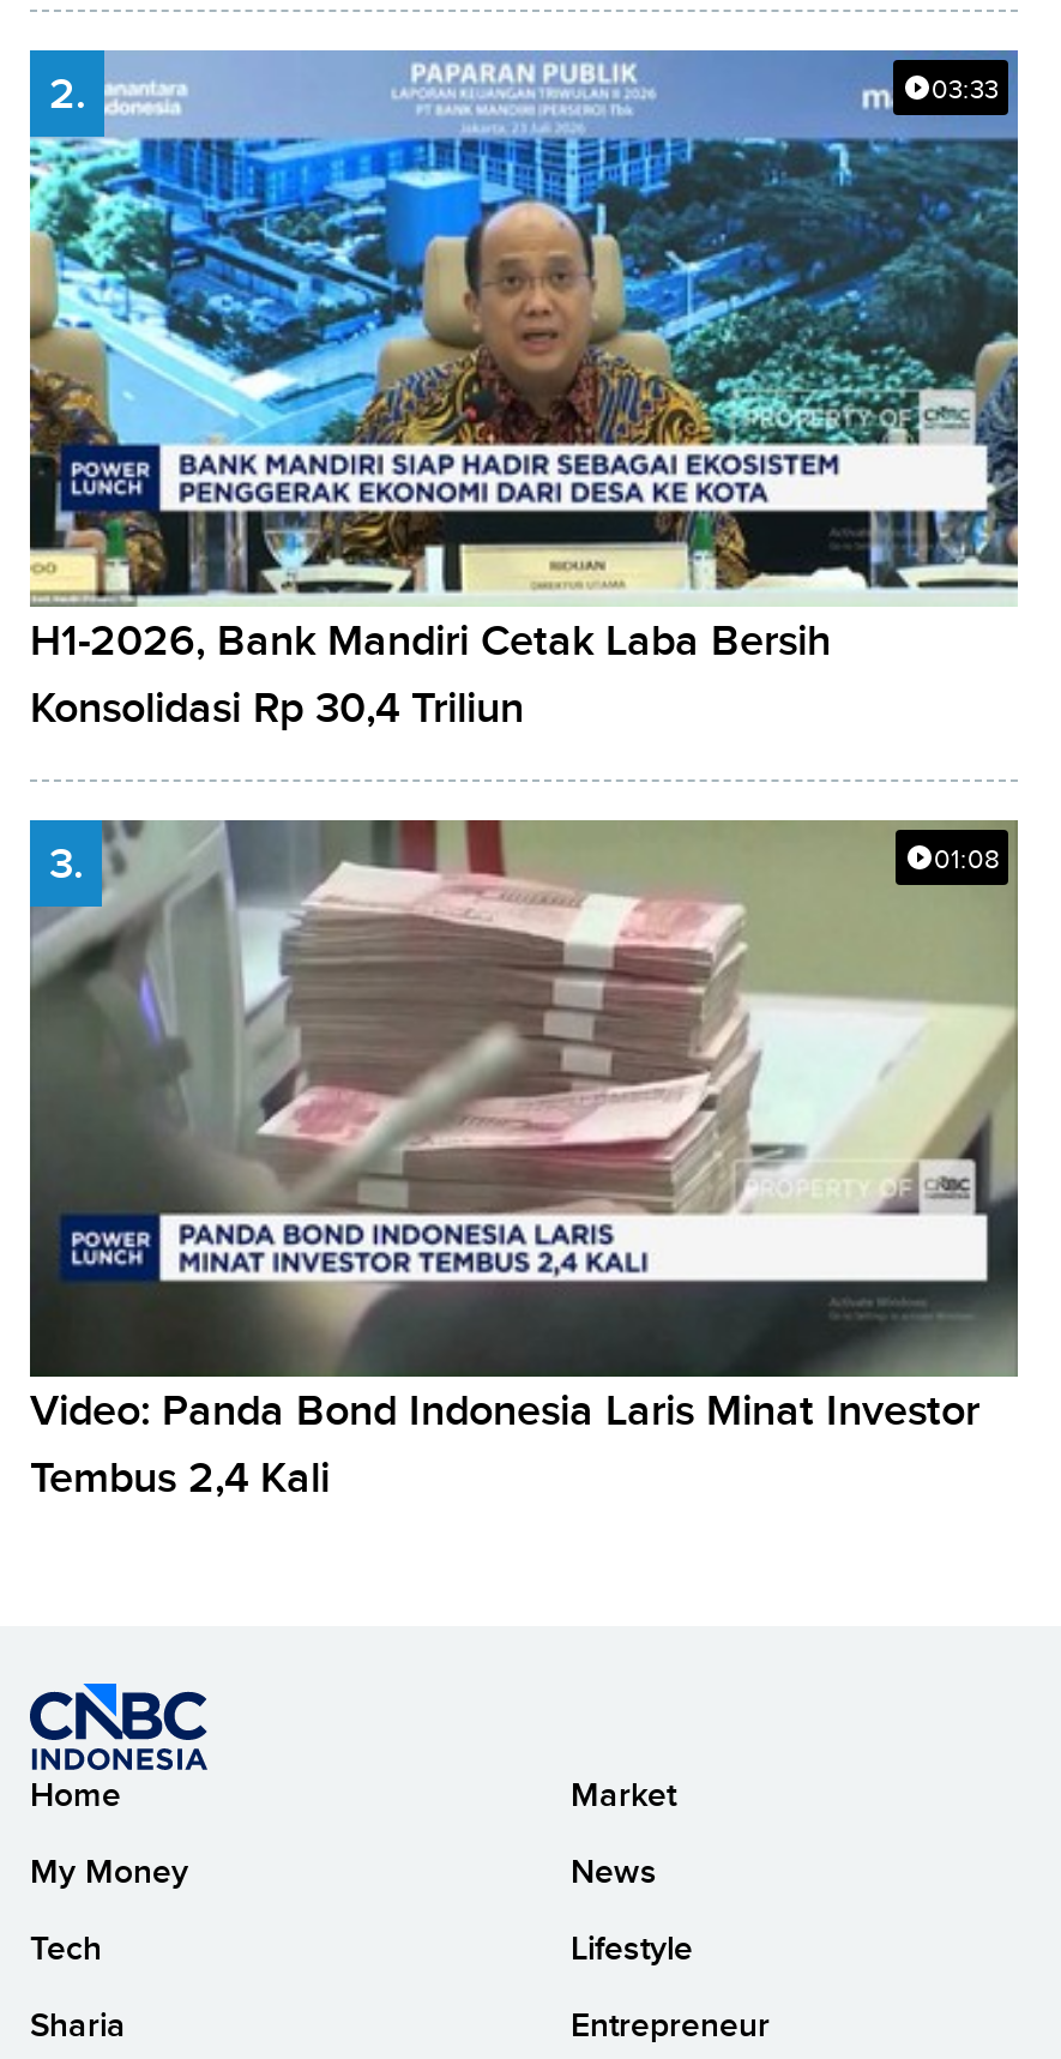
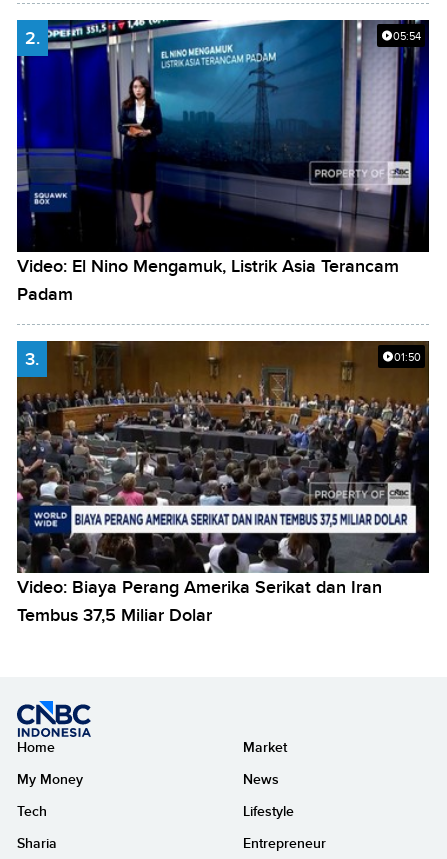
[28,48,1020,607] [image] | 03:33 -> [16,19,430,253] [image] | 05:54
[30,616,831,731] H1-2026, Bank Mandiri Cetak Laba Bersih | Konsolidasi Rp 30,4 Triliun -> [17,256,399,304] Video: El Nino Mengamuk, Listrik Asia Terancam | Padam
[28,818,1020,1367] [image] | 01:08 -> [16,340,430,572] [image] | 01:50
[30,1386,979,1501] Video: Panda Bond Indonesia Laris Minat Investor | Tembus 2,4 Kali -> [17,577,382,625] Video: Biaya Perang Amerika Serikat dan Iran | Tembus 37,5 Miliar Dolar

